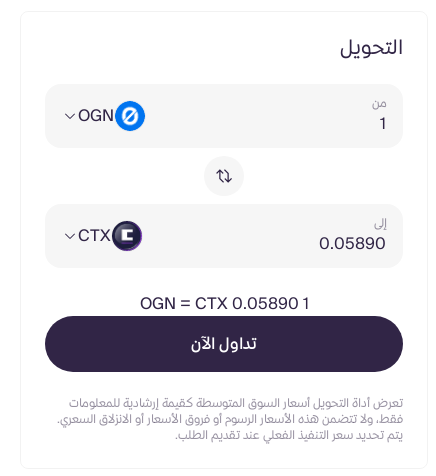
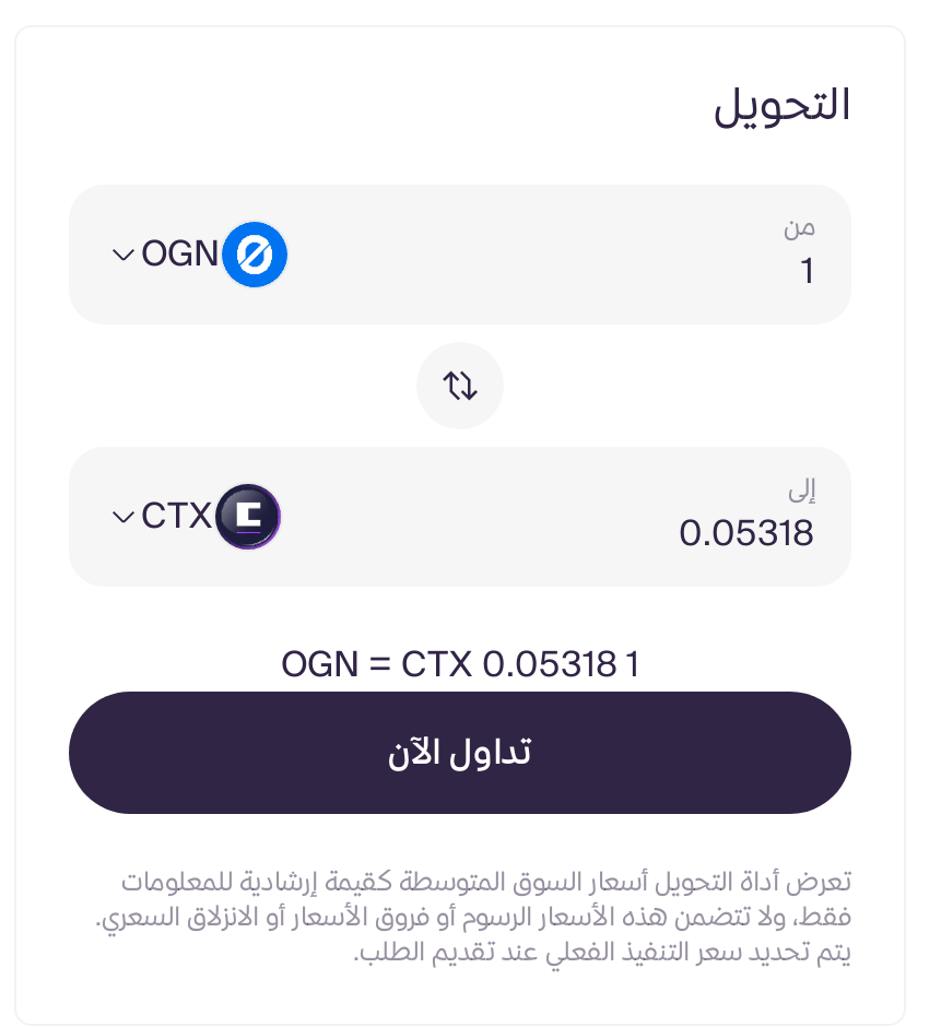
[139,290,308,318] OGN = CTX 0.05890 1 -> [281,635,639,696] OGN = CTX 0.05318 1

